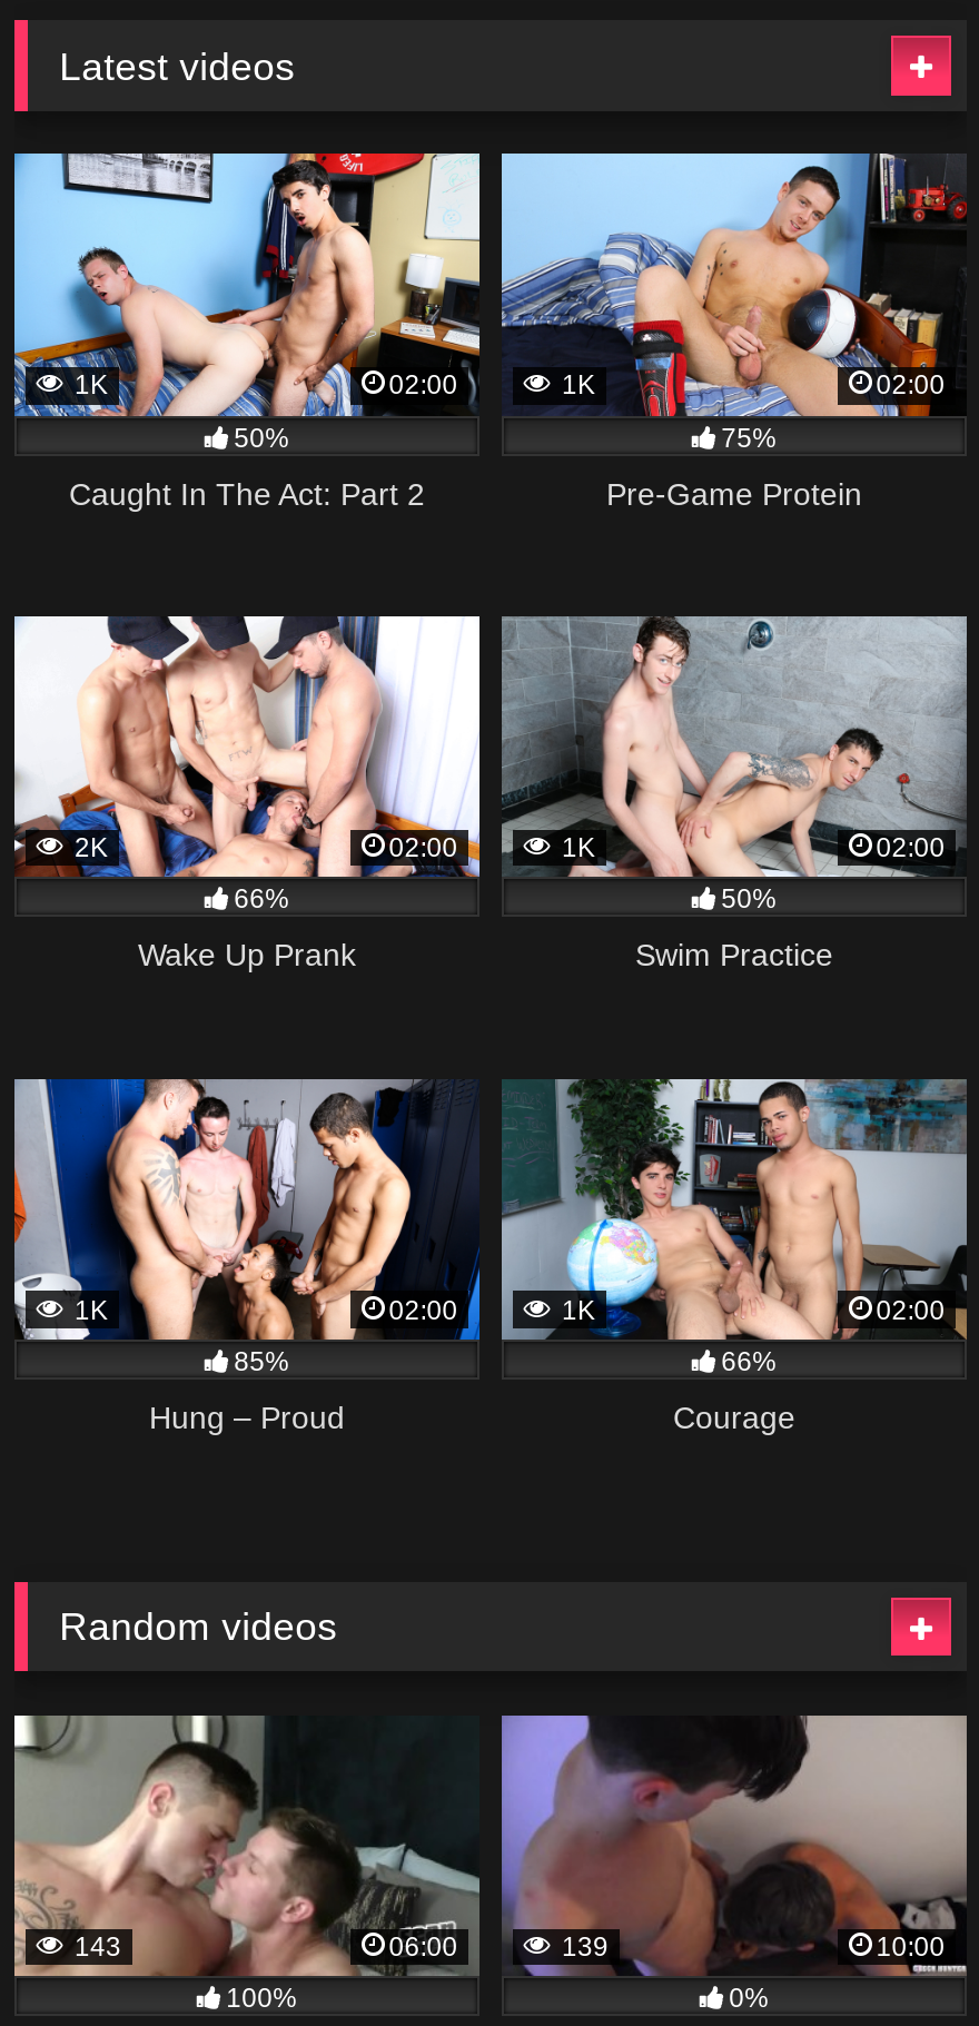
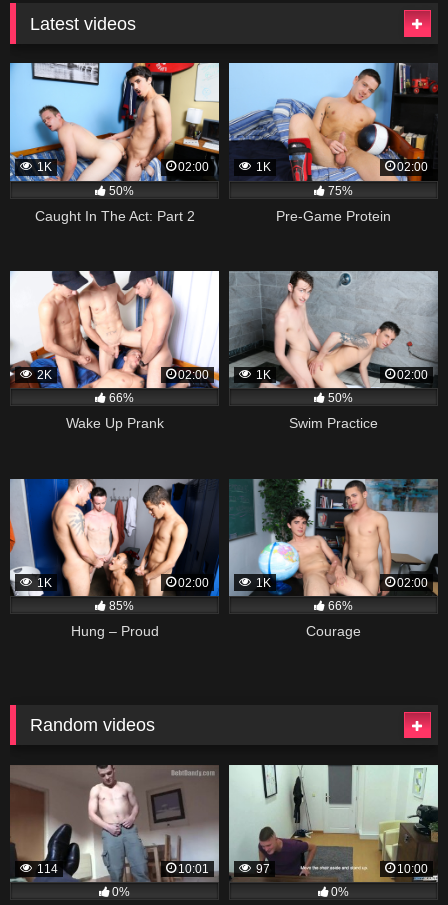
[12,1716,479,1978] [image] | 143 | 06:00 -> [10,765,220,883] [image] | 114 | 10:01
[500,1716,969,1978] [image] | 139 -> [228,764,438,883] [image] | 97
[226,1983,297,2015] 100% -> [112,885,130,899] 0%

